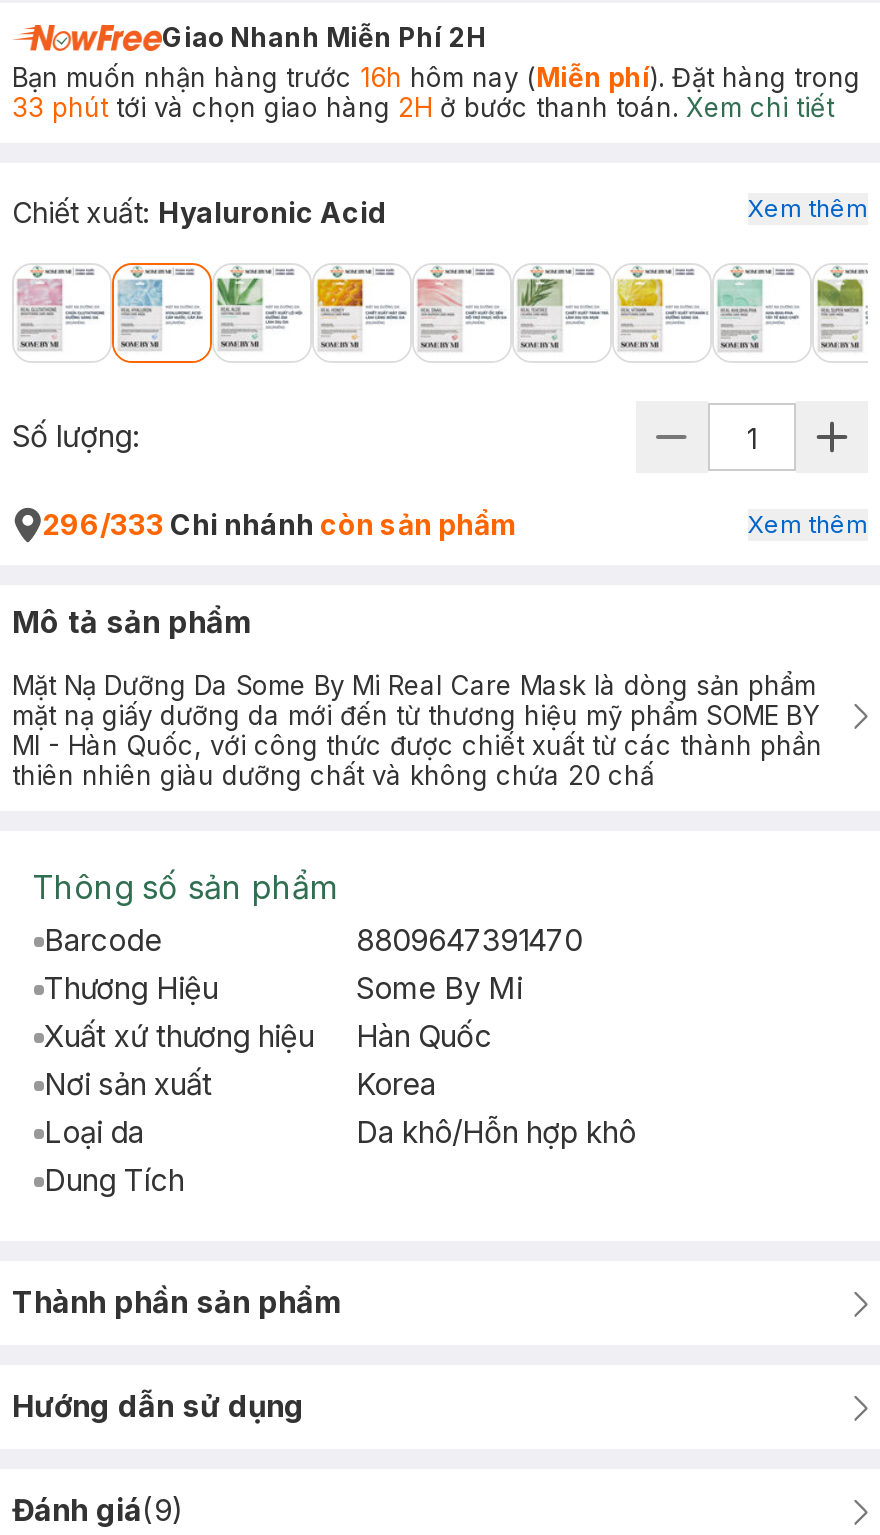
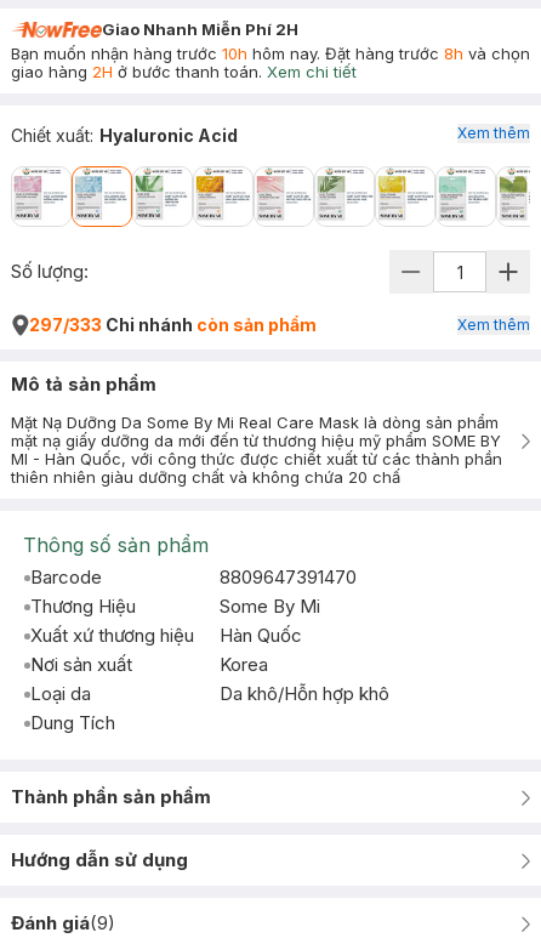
[12,61,860,123] Bạn muốn nhận hàng trước 16h hôm nay (Miễn phí). Đặt hàng trong | 33 phút tới và chọn giao hàng 2H ở bước thanh toán. Xem chi tiết -> [11,44,530,81] Bạn muốn nhận hàng trước 10h hôm nay. Đặt hàng trước 8h và chọn | giao hàng 2H ở bước thanh toán. Xem chi tiết
[42,507,518,541] 296/333 Chi nhánh còn sản phẩm -> [29,314,317,335] 297/333 Chi nhánh còn sản phẩm

